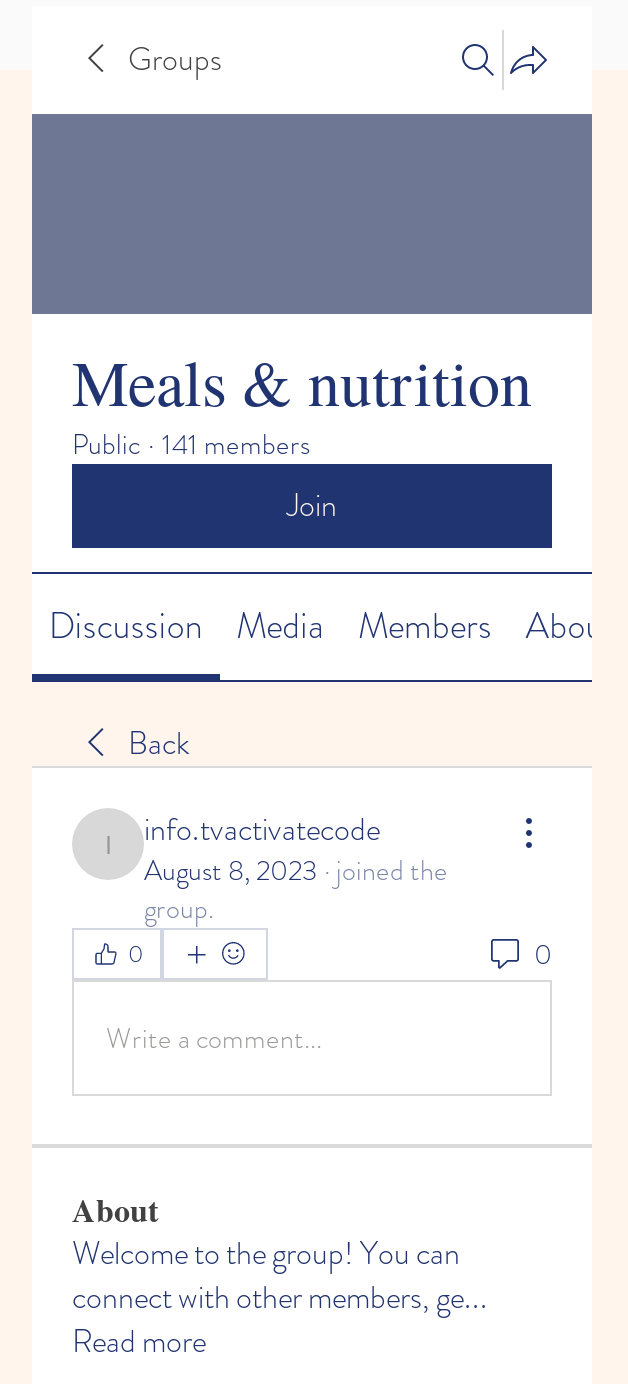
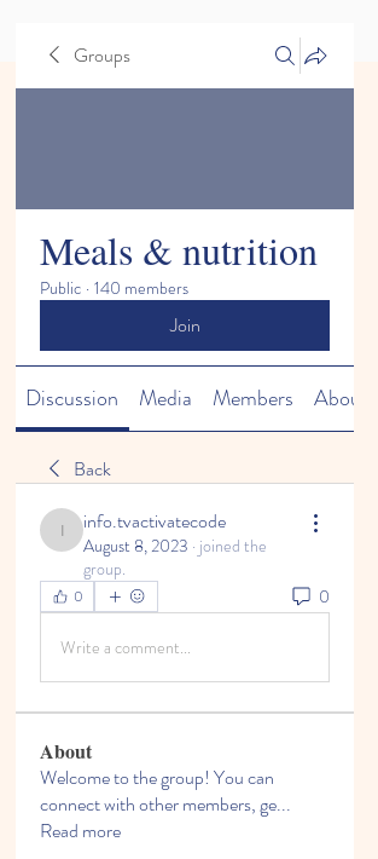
[72,424,310,464] Public · 141 members -> [40,276,188,300] Public · 140 members

